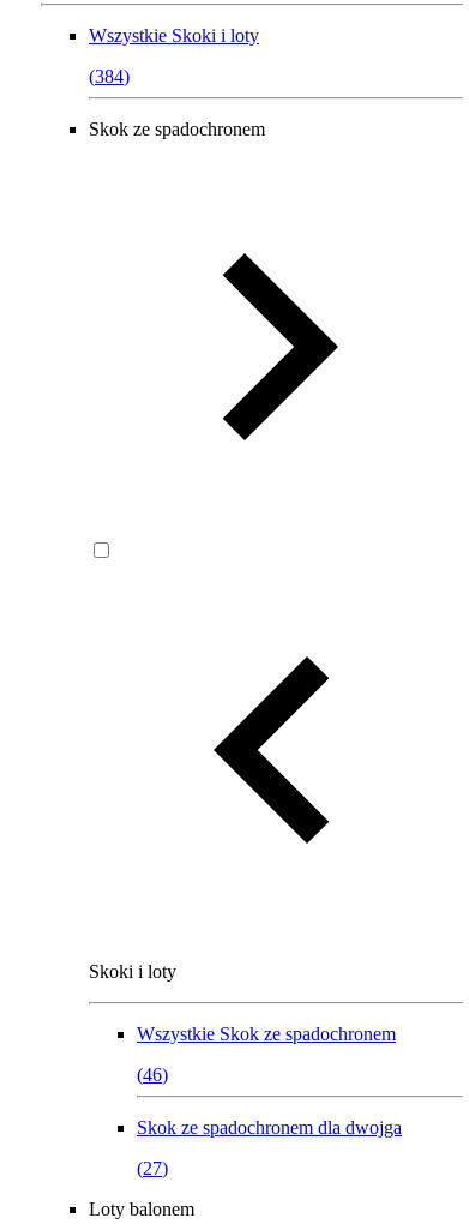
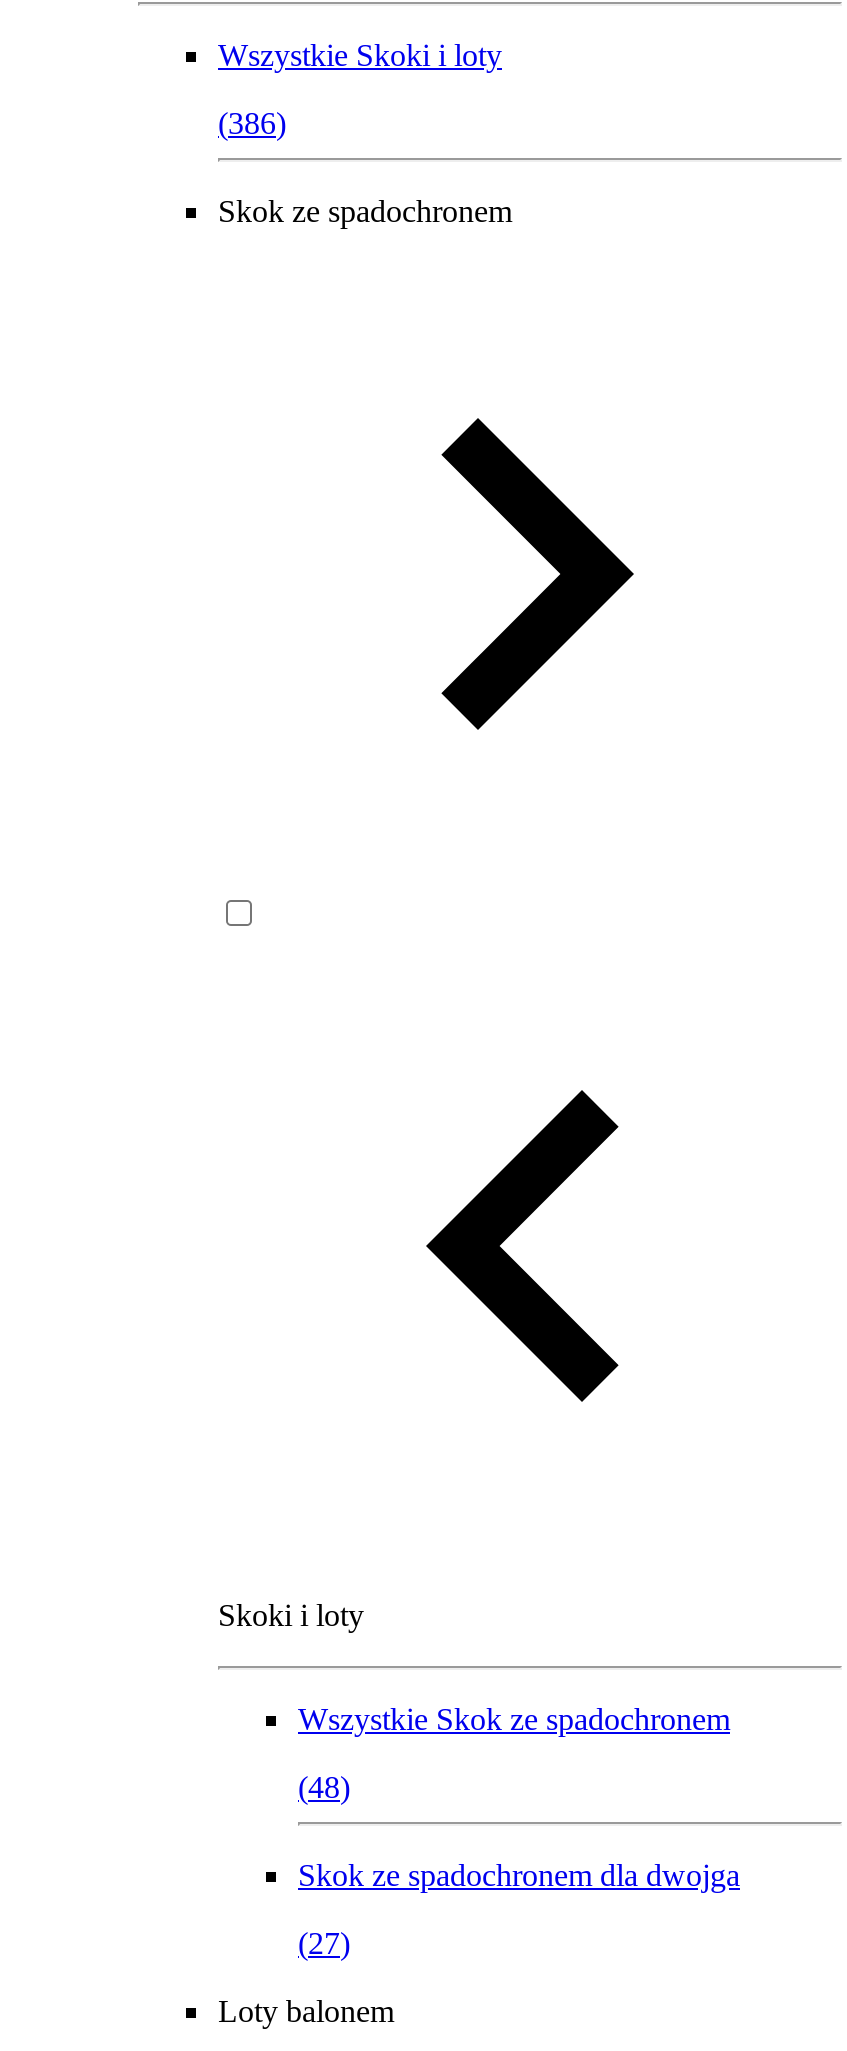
[89,66,130,86] (384) -> [218,106,286,140] (386)
[137,1064,168,1085] (46) -> [298,1770,350,1804] (48)

